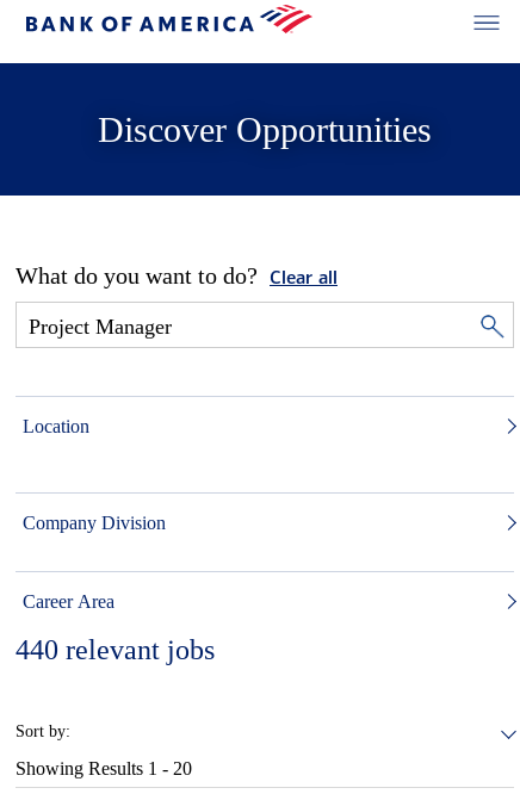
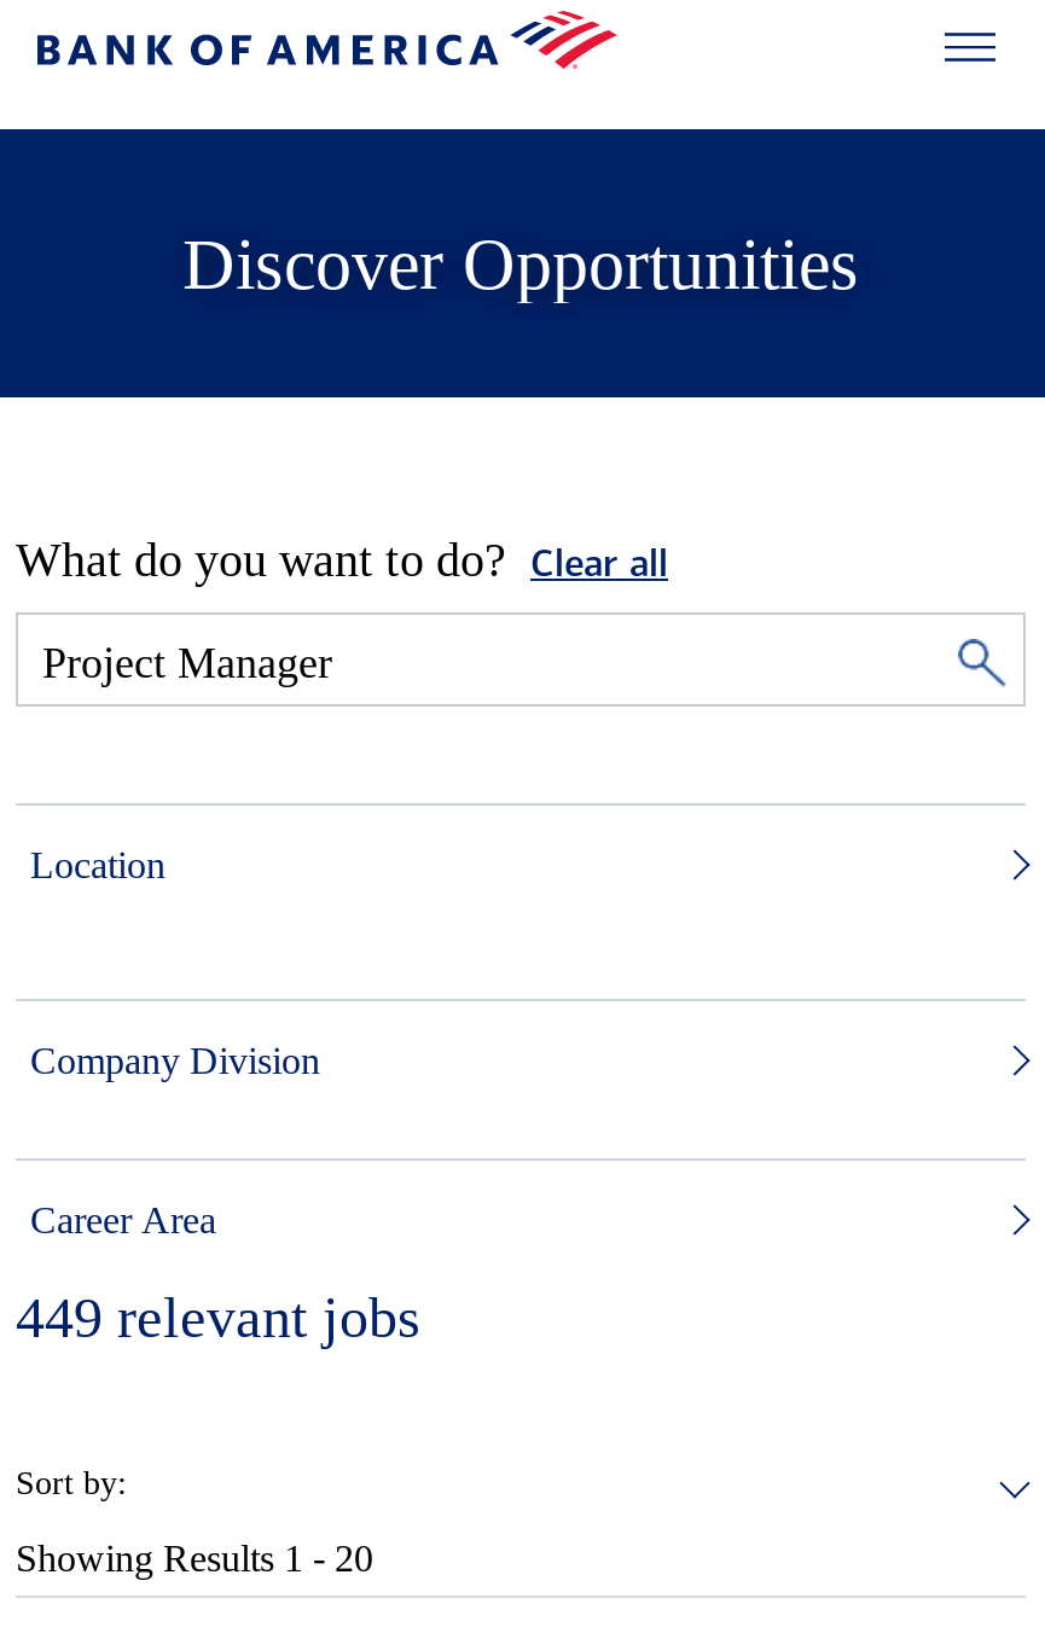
[16,634,215,665] 440 relevant jobs -> [16,1286,419,1349] 449 relevant jobs

